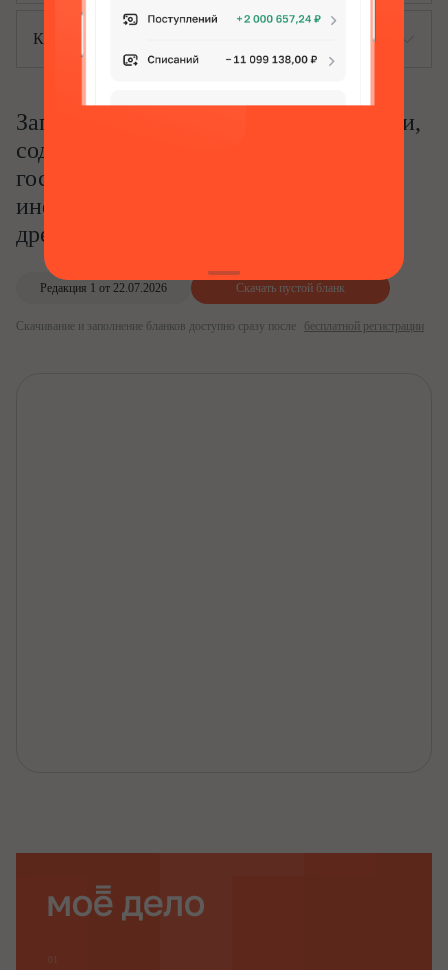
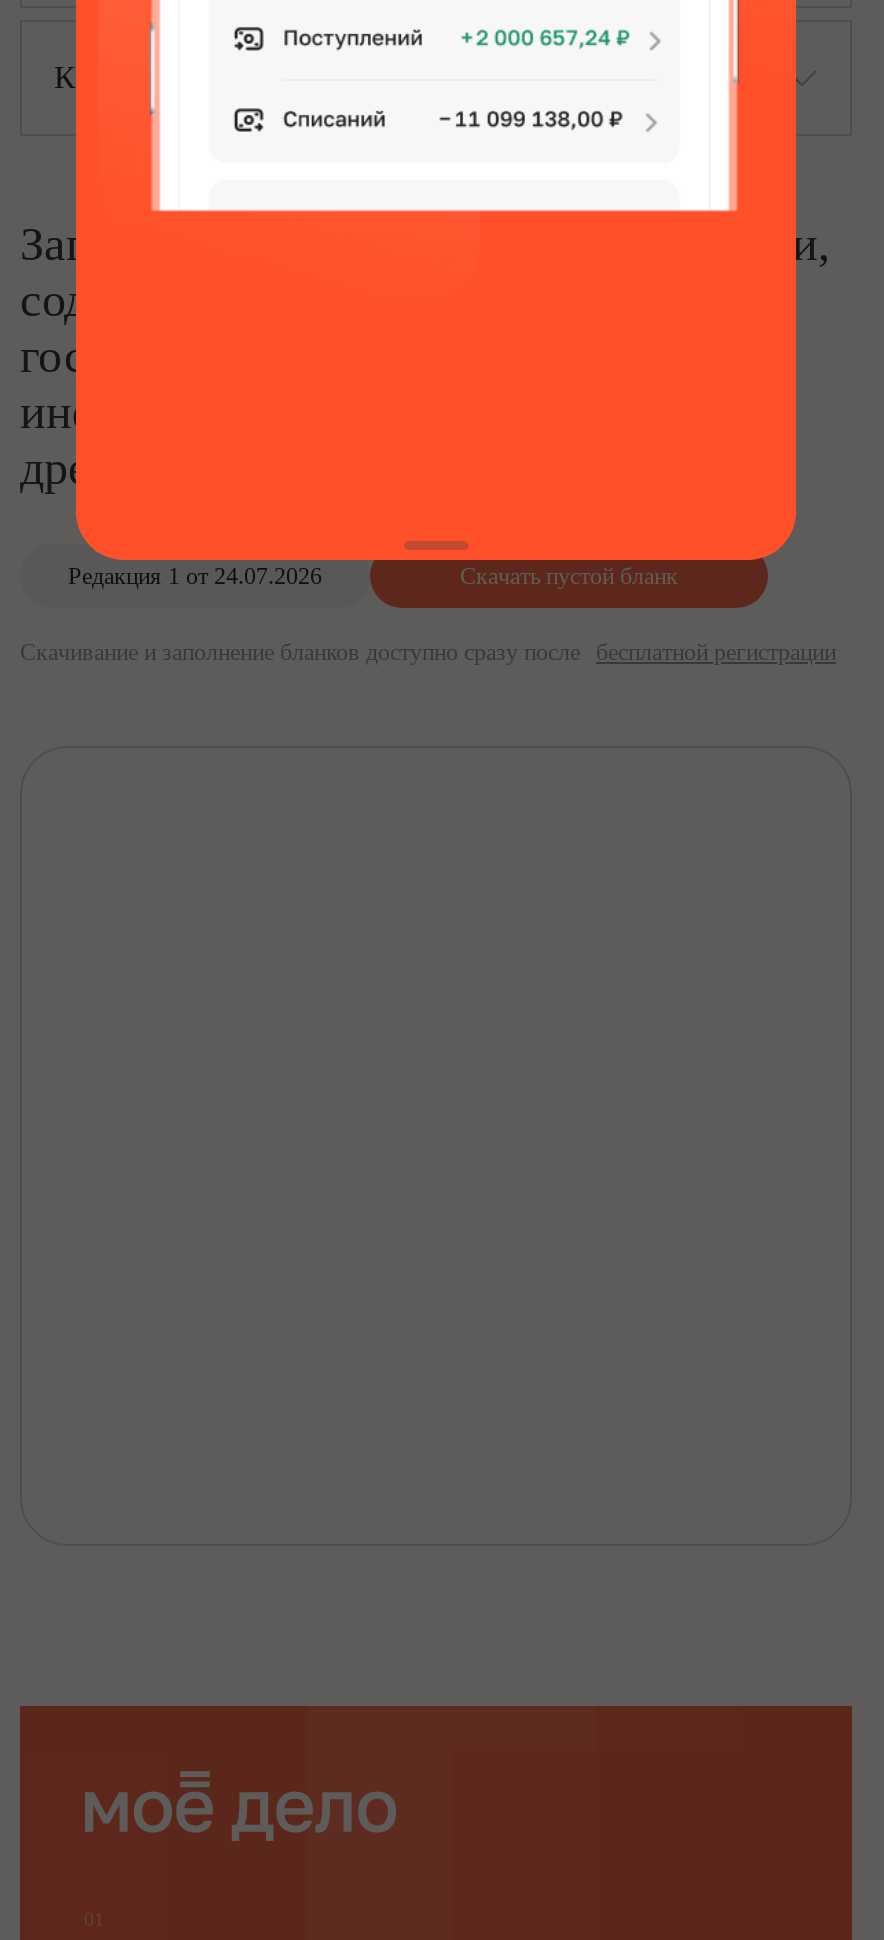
[40,281,167,295] Редакция 1 от 22.07.2026 -> [68,562,322,590] Редакция 1 от 24.07.2026

